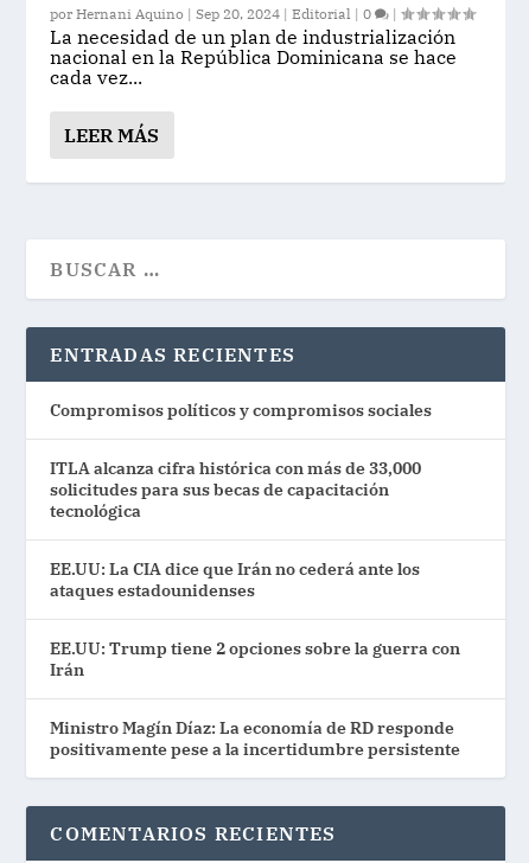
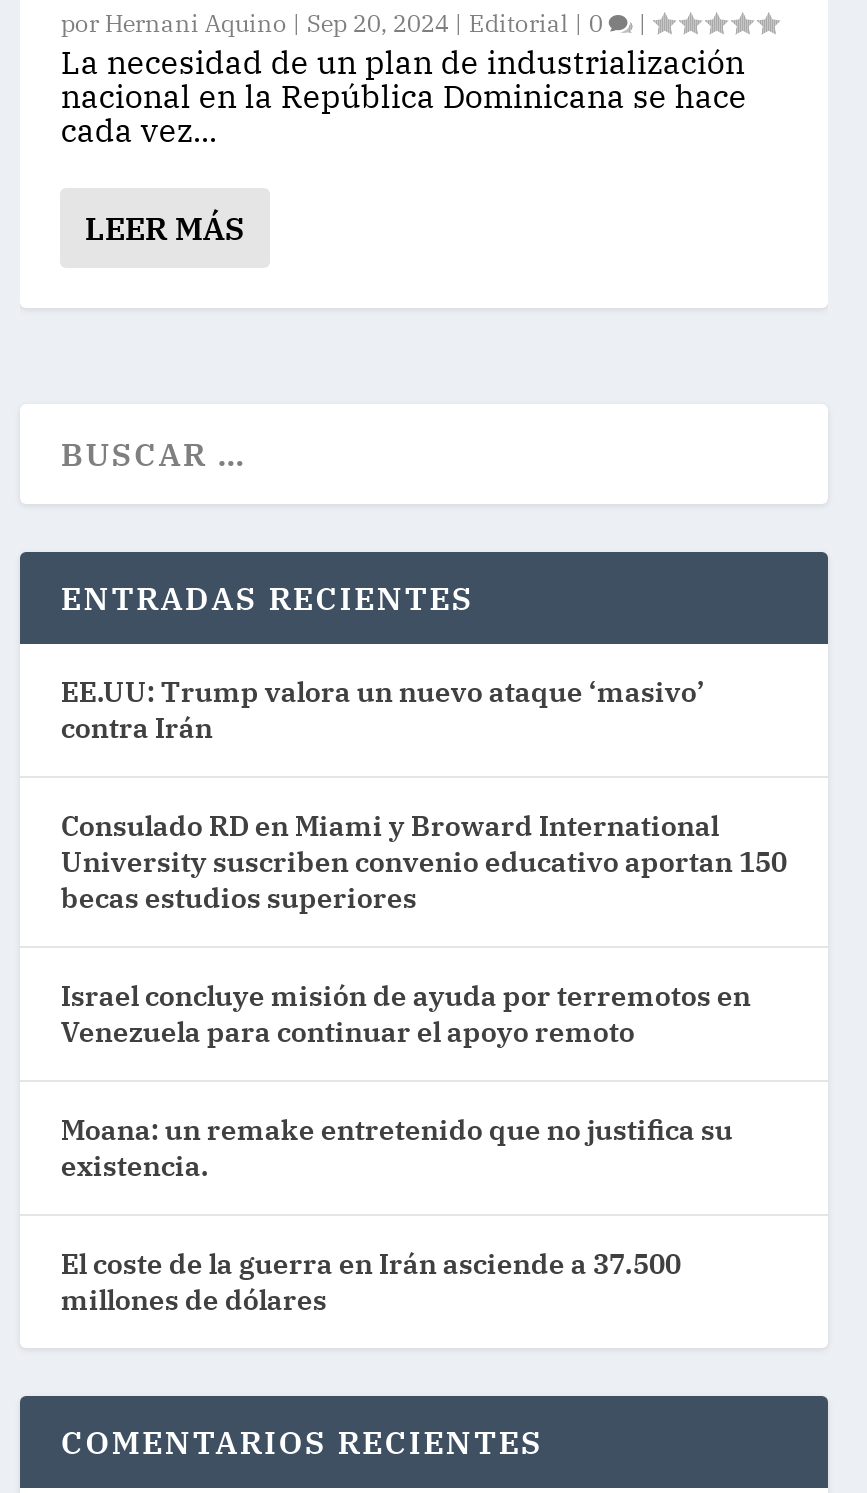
[50,399,432,421] Compromisos políticos y compromisos sociales -> [61,674,705,746] EE.UU: Trump valora un nuevo ataque ‘masivo’ | contra Irán
[50,457,422,521] ITLA alcanza cifra histórica con más de 33,000 | solicitudes para sus becas de capacitación | tecnológica -> [61,808,787,916] Consulado RD en Miami y Broward International | University suscriben convenio educativo aportan 150 | becas estudios superiores
[50,558,420,601] EE.UU: La CIA dice que Irán no cederá ante los | ataques estadounidenses -> [61,978,751,1050] Israel concluye misión de ayuda por terremotos en | Venezuela para continuar el apoyo remoto
[50,638,461,680] EE.UU: Trump tiene 2 opciones sobre la guerra con | Irán -> [61,1112,733,1184] Moana: un remake entretenido que no justifica su | existencia.
[50,717,461,760] Ministro Magín Díaz: La economía de RD responde | positivamente pese a la incertidumbre persistente -> [61,1246,681,1318] El coste de la guerra en Irán asciende a 37.500 | millones de dólares

